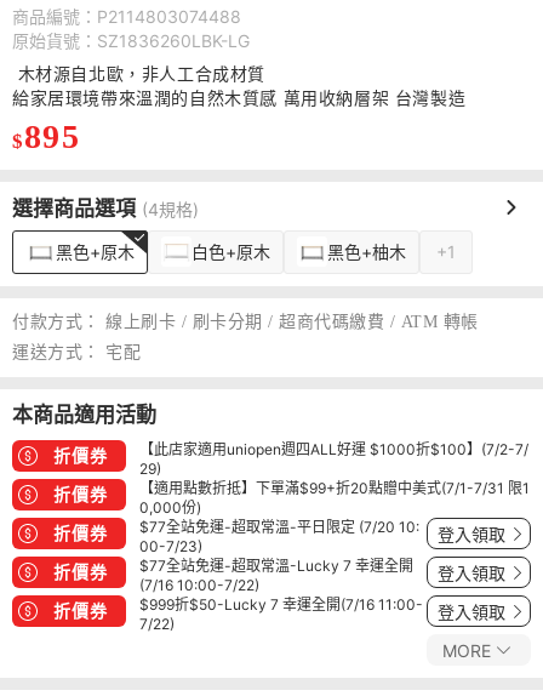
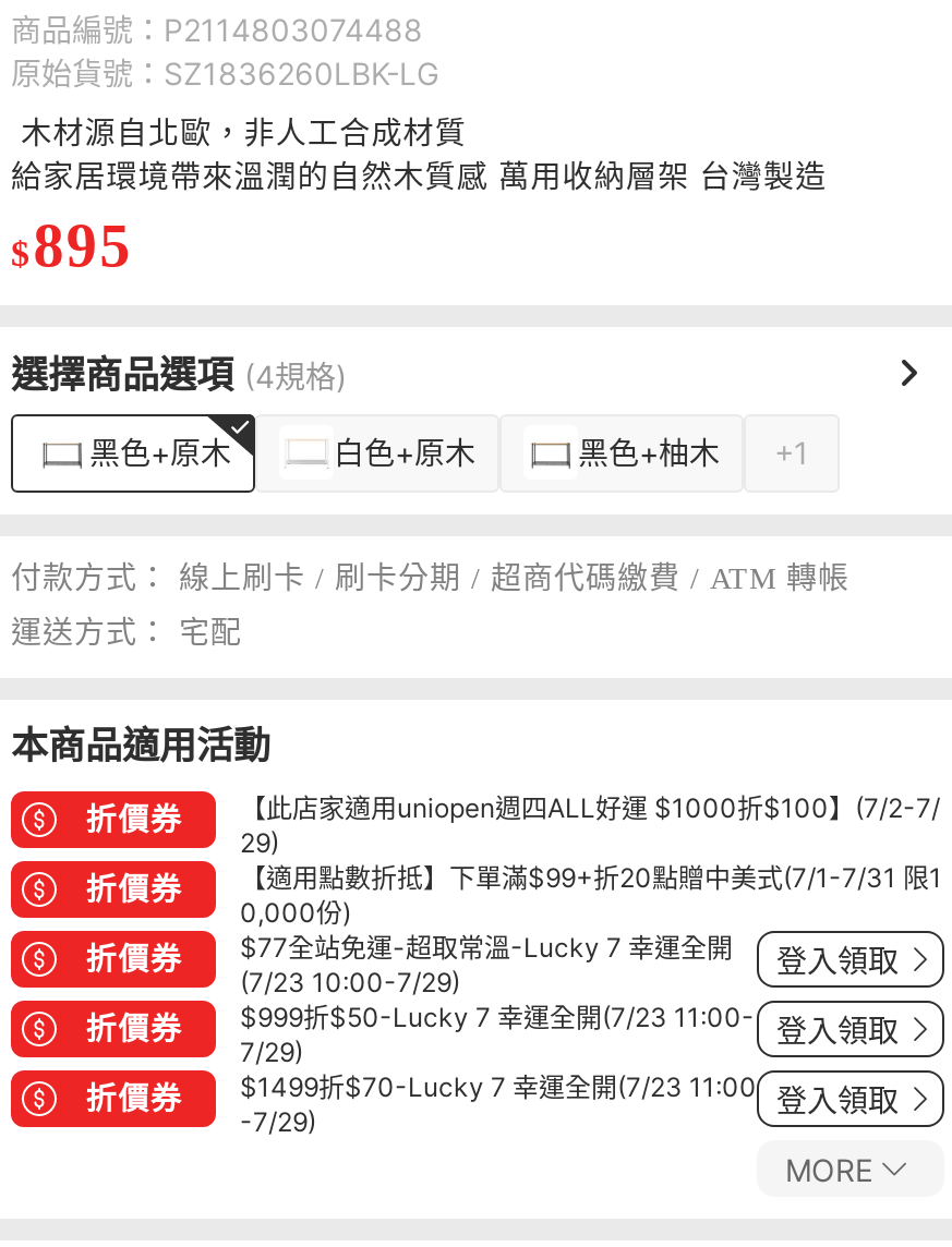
[139,517,419,555] $77全站免運-超取常溫-平日限定 (7/20 10: | 00-7/23) -> [240,965,460,998] (7/23 10:00-7/29)
moved [139,556,413,574] -> [240,930,733,963]: $77全站免運-超取常溫-Lucky 7 幸運全開
[139,575,259,594] (7/16 10:00-7/22) -> [240,1000,755,1067] $999折$50-Lucky 7 幸運全開(7/23 11:00- | 7/29)
[139,595,423,613] $999折$50-Lucky 7 幸運全開(7/16 11:00- -> [240,1070,757,1102] $1499折$70-Lucky 7 幸運全開(7/23 11:00
[139,614,175,632] 7/22) -> [240,1104,316,1137] -7/29)

